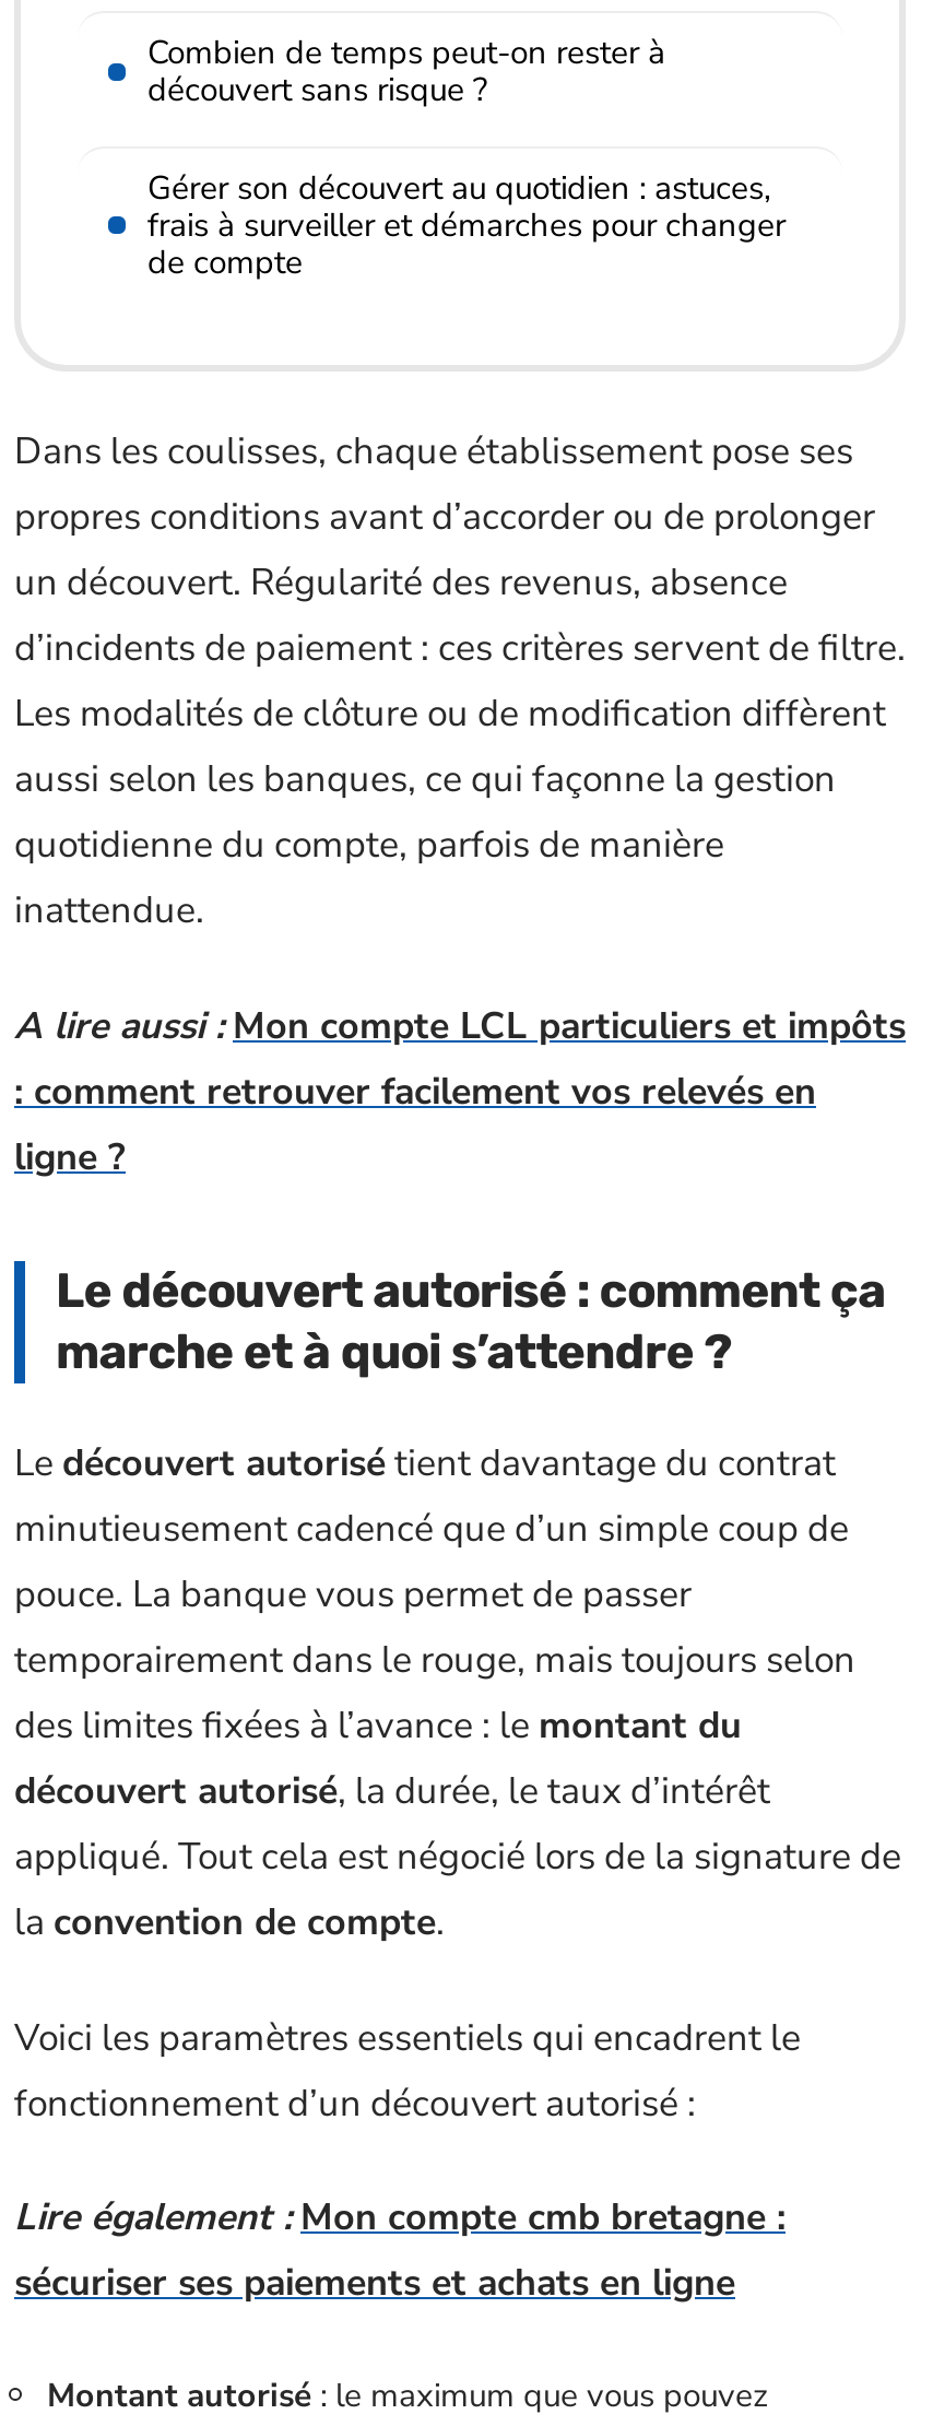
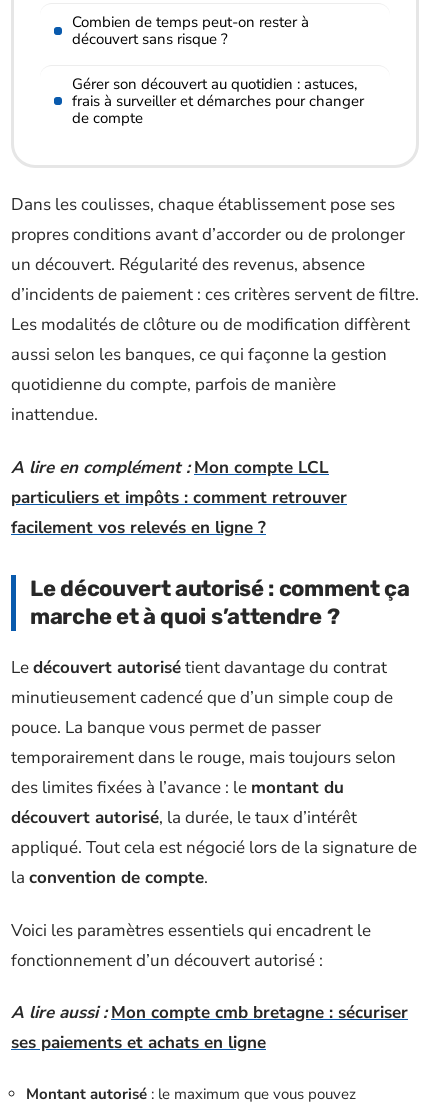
[14,1000,906,1181] A lire aussi : Mon compte LCL particuliers et impôts | : comment retrouver facilement vos relevés en | ligne ? -> [11,455,347,538] A lire en complément : Mon compte LCL | particuliers et impôts : comment retrouver | facilement vos relevés en ligne ?
[14,2192,786,2308] Lire également : Mon compte cmb bretagne : | sécuriser ses paiements et achats en ligne -> [11,1001,408,1054] A lire aussi : Mon compte cmb bretagne : sécuriser | ses paiements et achats en ligne

